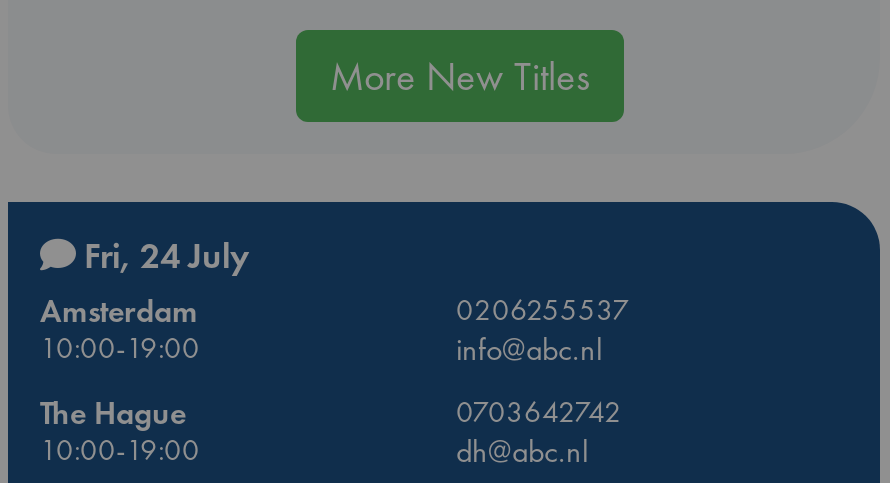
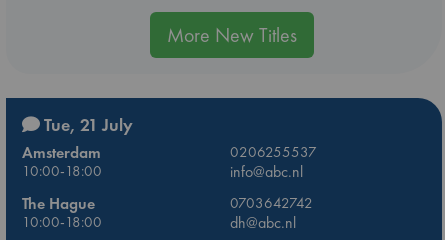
[76,232,250,278] Fri, 24 July -> [40,113,133,136] Tue, 21 July
[40,328,200,368] 10:00-19:00 -> [22,161,102,181] 10:00-18:00
[40,429,200,469] 10:00-19:00 -> [22,212,102,232] 10:00-18:00

